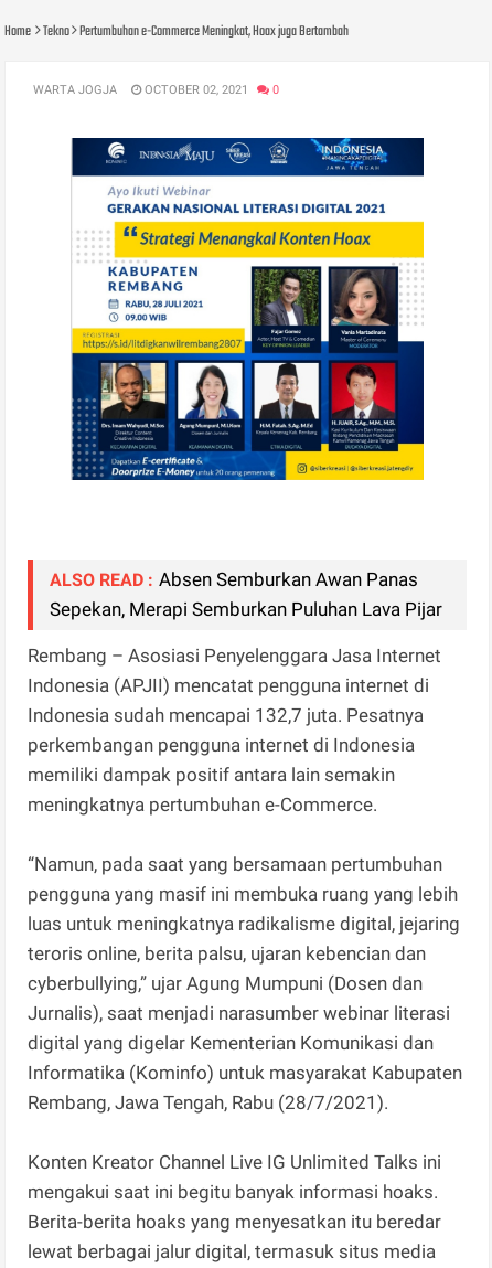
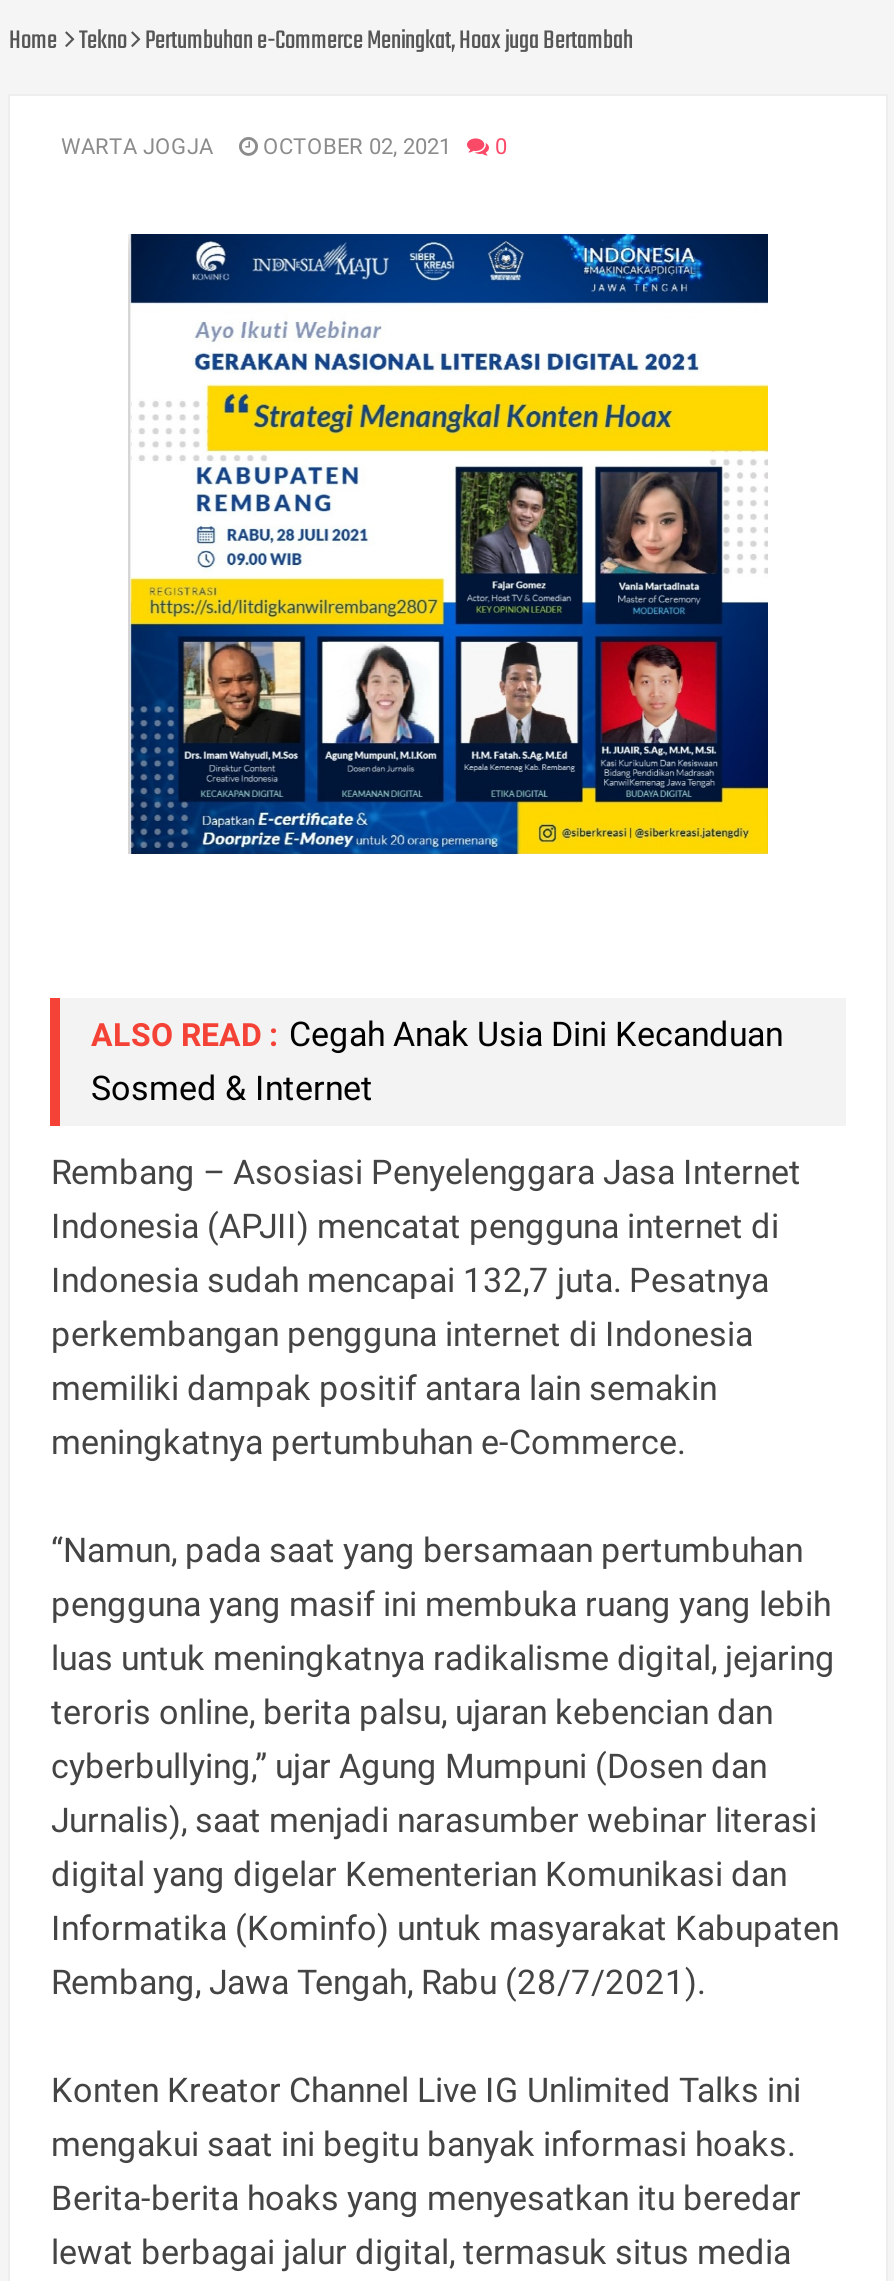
[50,568,443,620] ALSO READ : Absen Semburkan Awan Panas | Sepekan, Merapi Semburkan Puluhan Lava Pijar -> [91,1014,783,1108] ALSO READ : Cegah Anak Usia Dini Kecanduan | Sosmed & Internet

